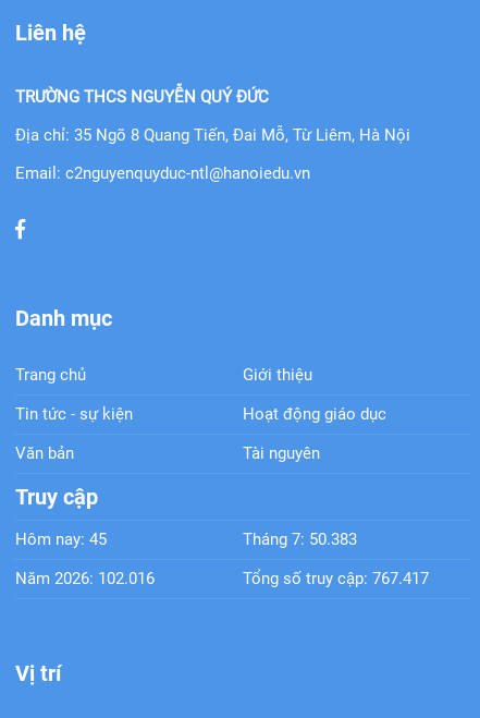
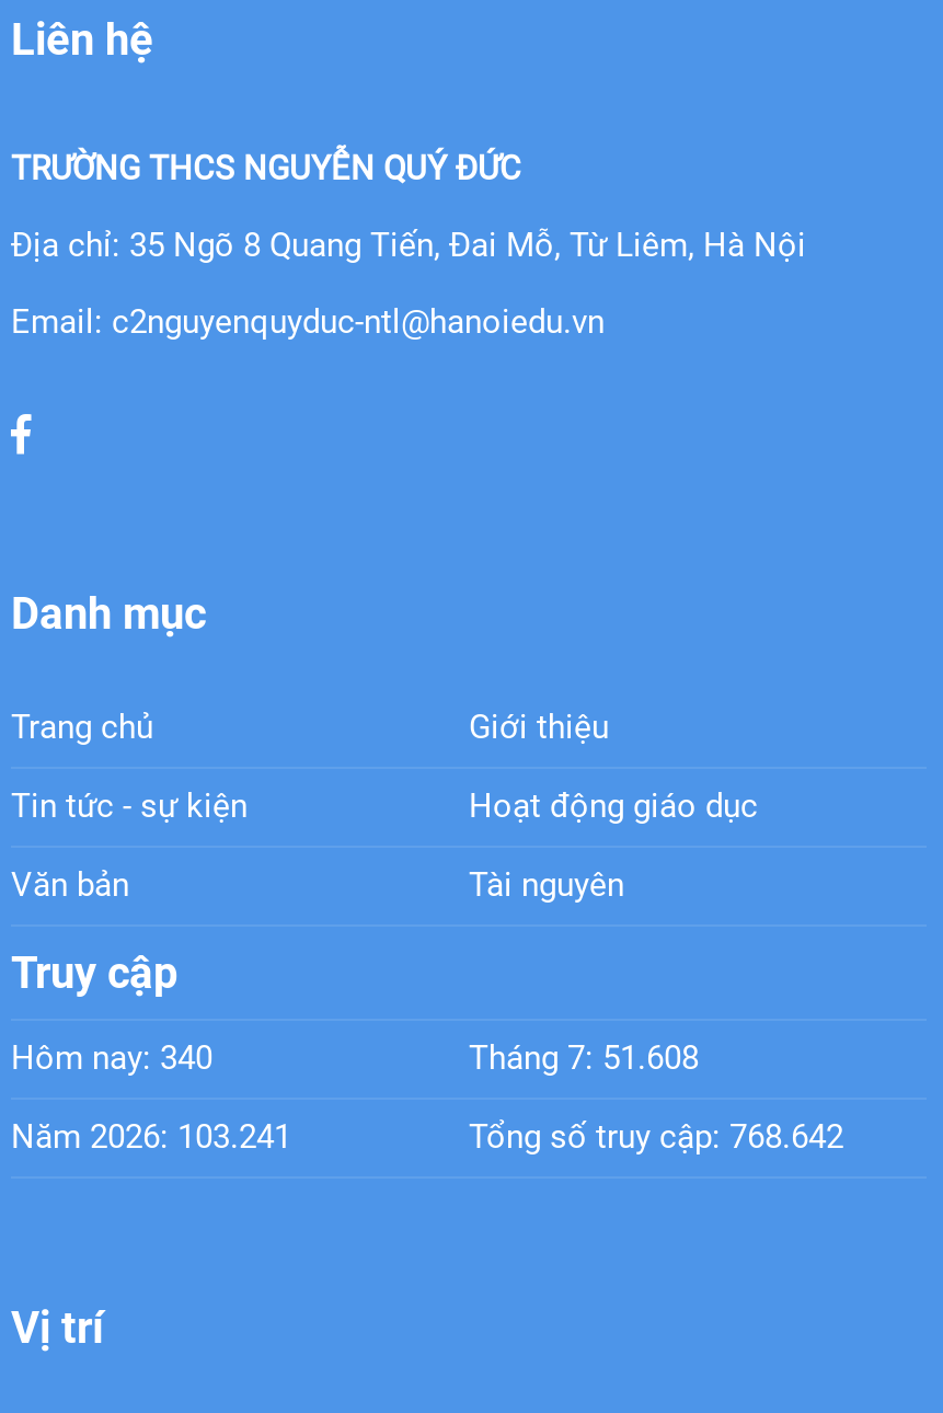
[15,530,107,550] Hôm nay: 45 -> [11,1039,212,1079] Hôm nay: 340
[243,530,357,550] Tháng 7: 50.383 -> [469,1039,699,1079] Tháng 7: 51.608
[15,569,155,589] Năm 2026: 102.016 -> [11,1118,291,1158] Năm 2026: 103.241
[243,569,429,589] Tổng số truy cập: 767.417 -> [469,1118,843,1158] Tổng số truy cập: 768.642

